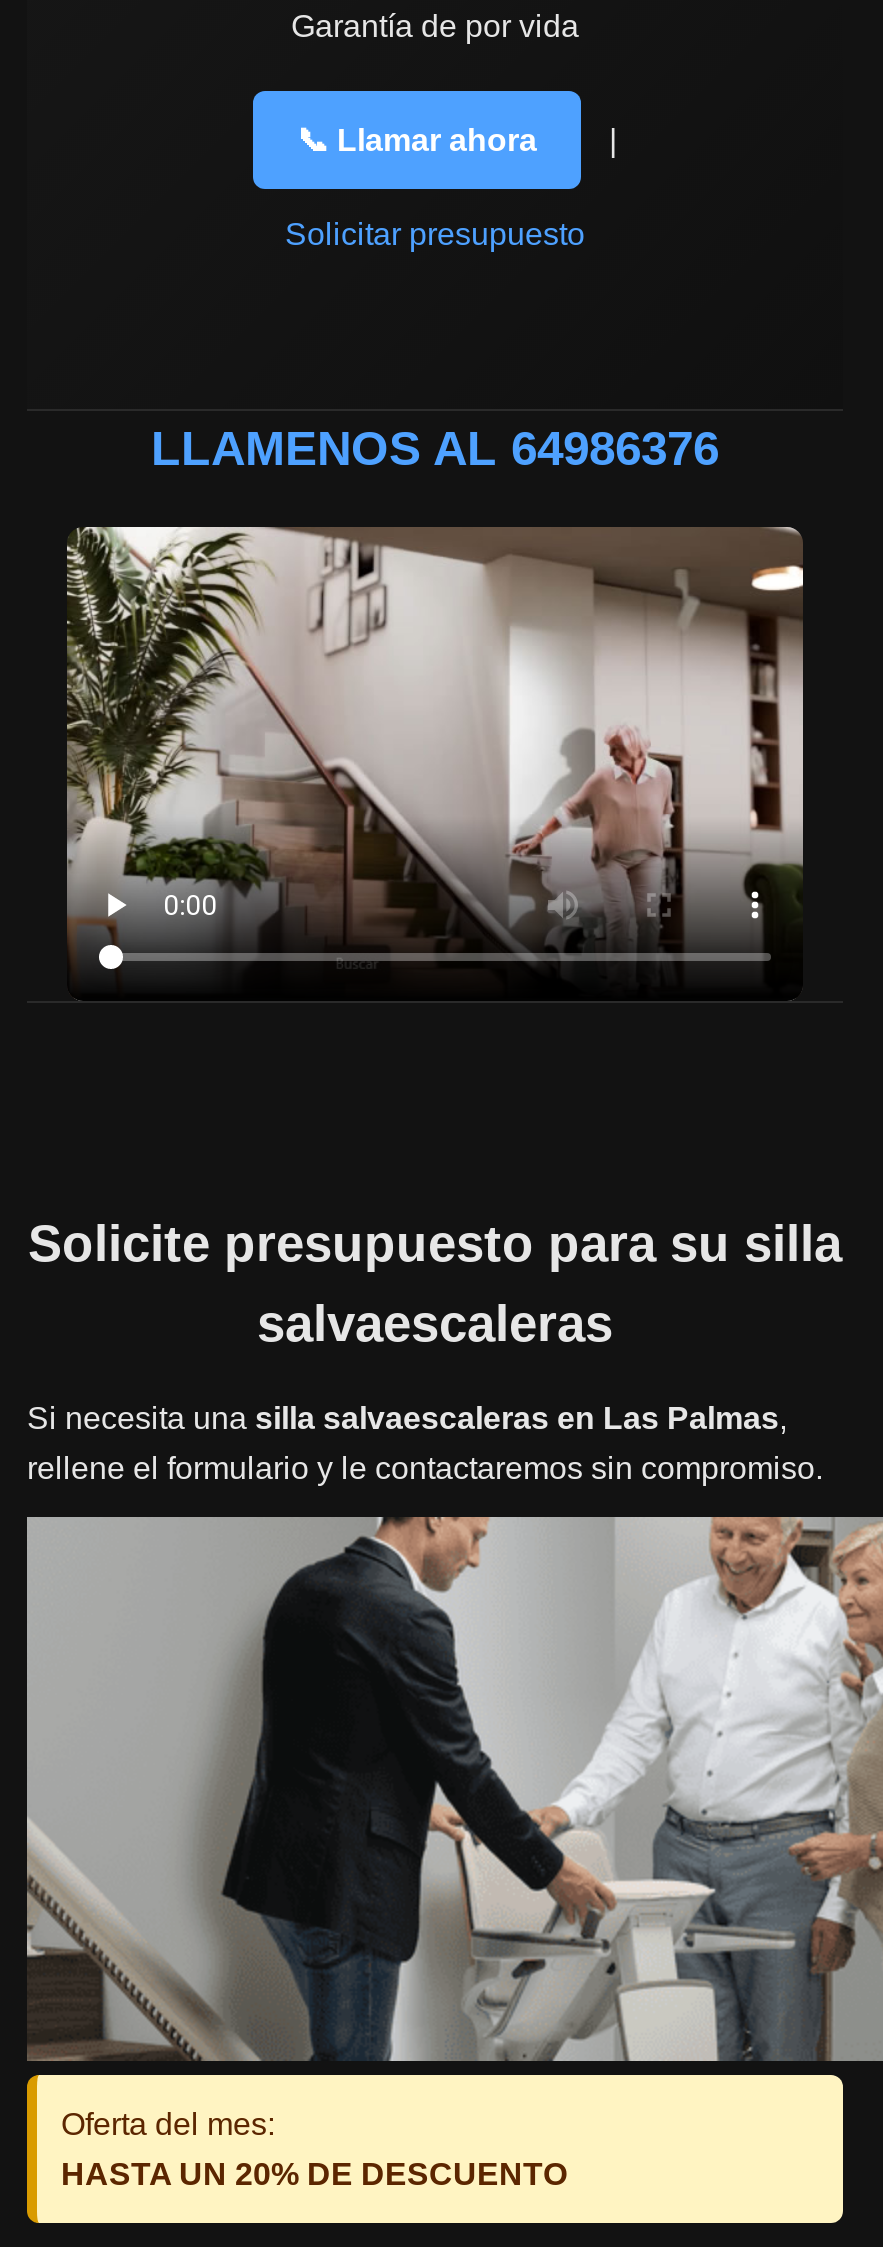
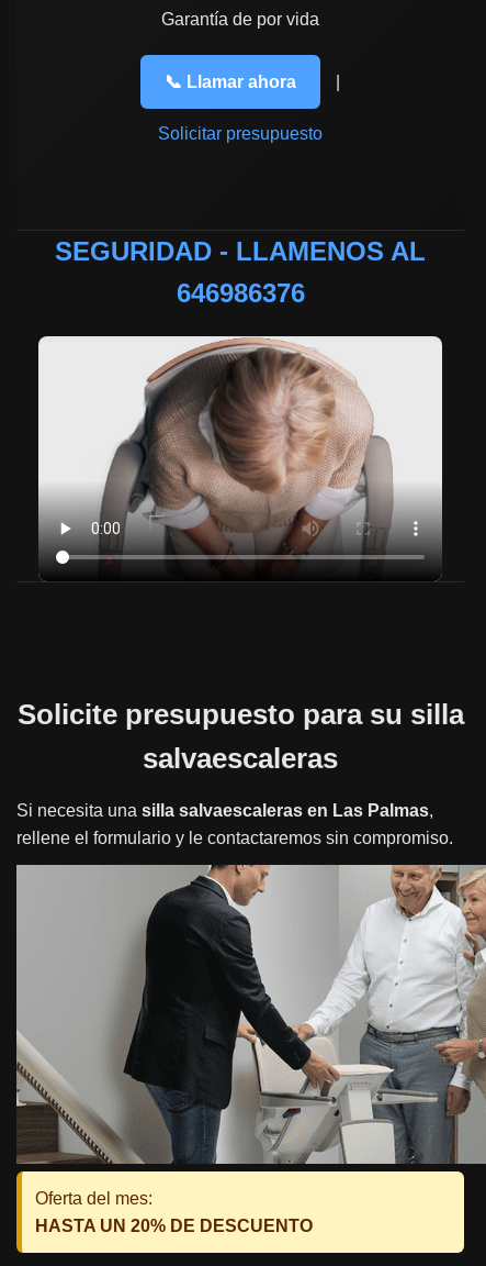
[151,422,719,476] LLAMENOS AL 64986376 -> [55,237,426,308] SEGURIDAD - LLAMENOS AL | 646986376
[65,525,803,975] [image] -> [37,321,443,562] [image]

